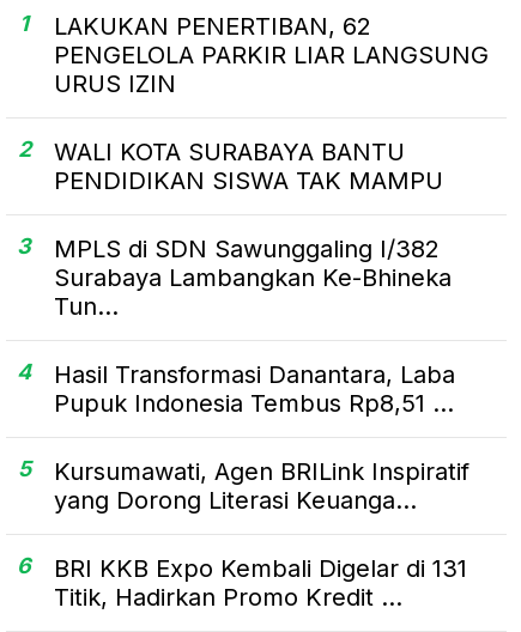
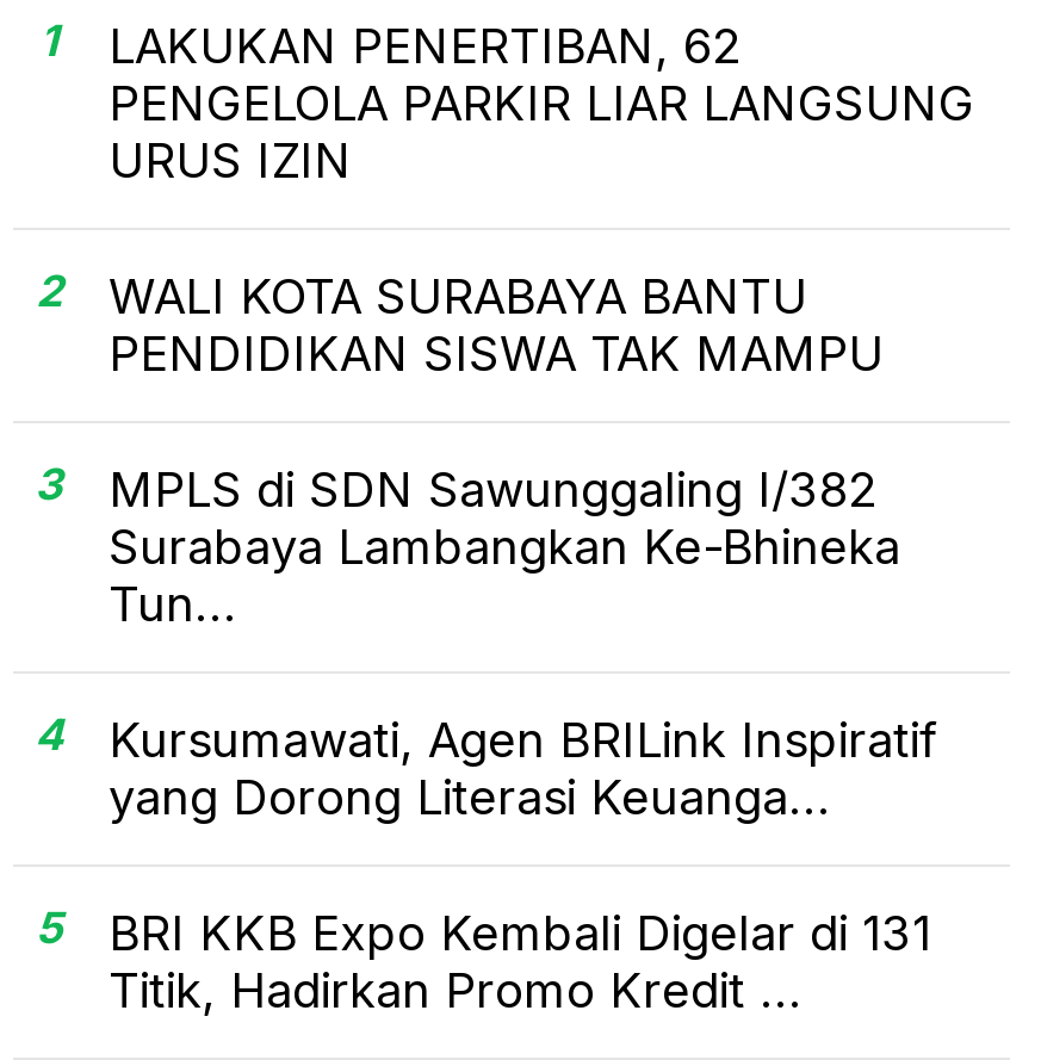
[17,360,455,481] Hasil Transformasi Danantara, Laba | Pupuk Indonesia Tembus Rp8,51 ... | 5 -> none
[17,553,467,583] 6 BRI KKB Expo Kembali Digelar di 131 -> [36,902,931,962] 5 BRI KKB Expo Kembali Digelar di 131

